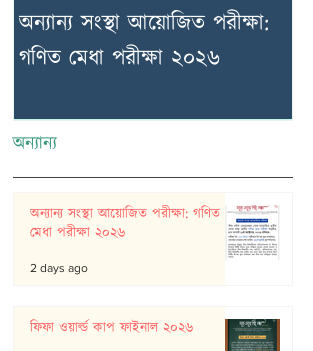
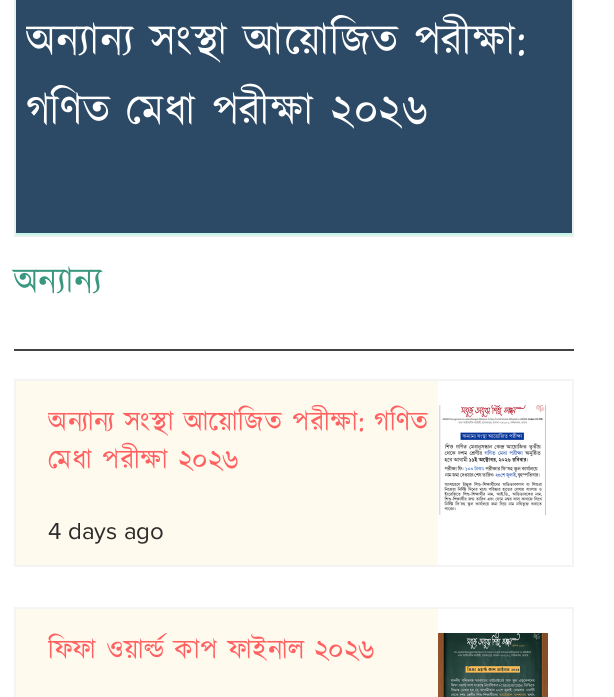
[30,260,88,274] 2 days ago -> [48,516,164,544] 4 days ago

